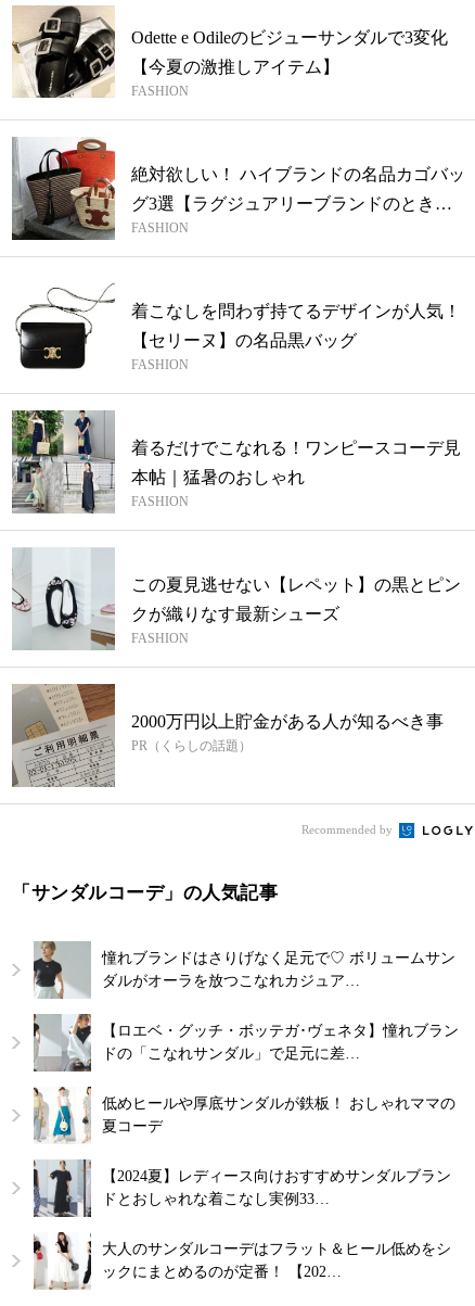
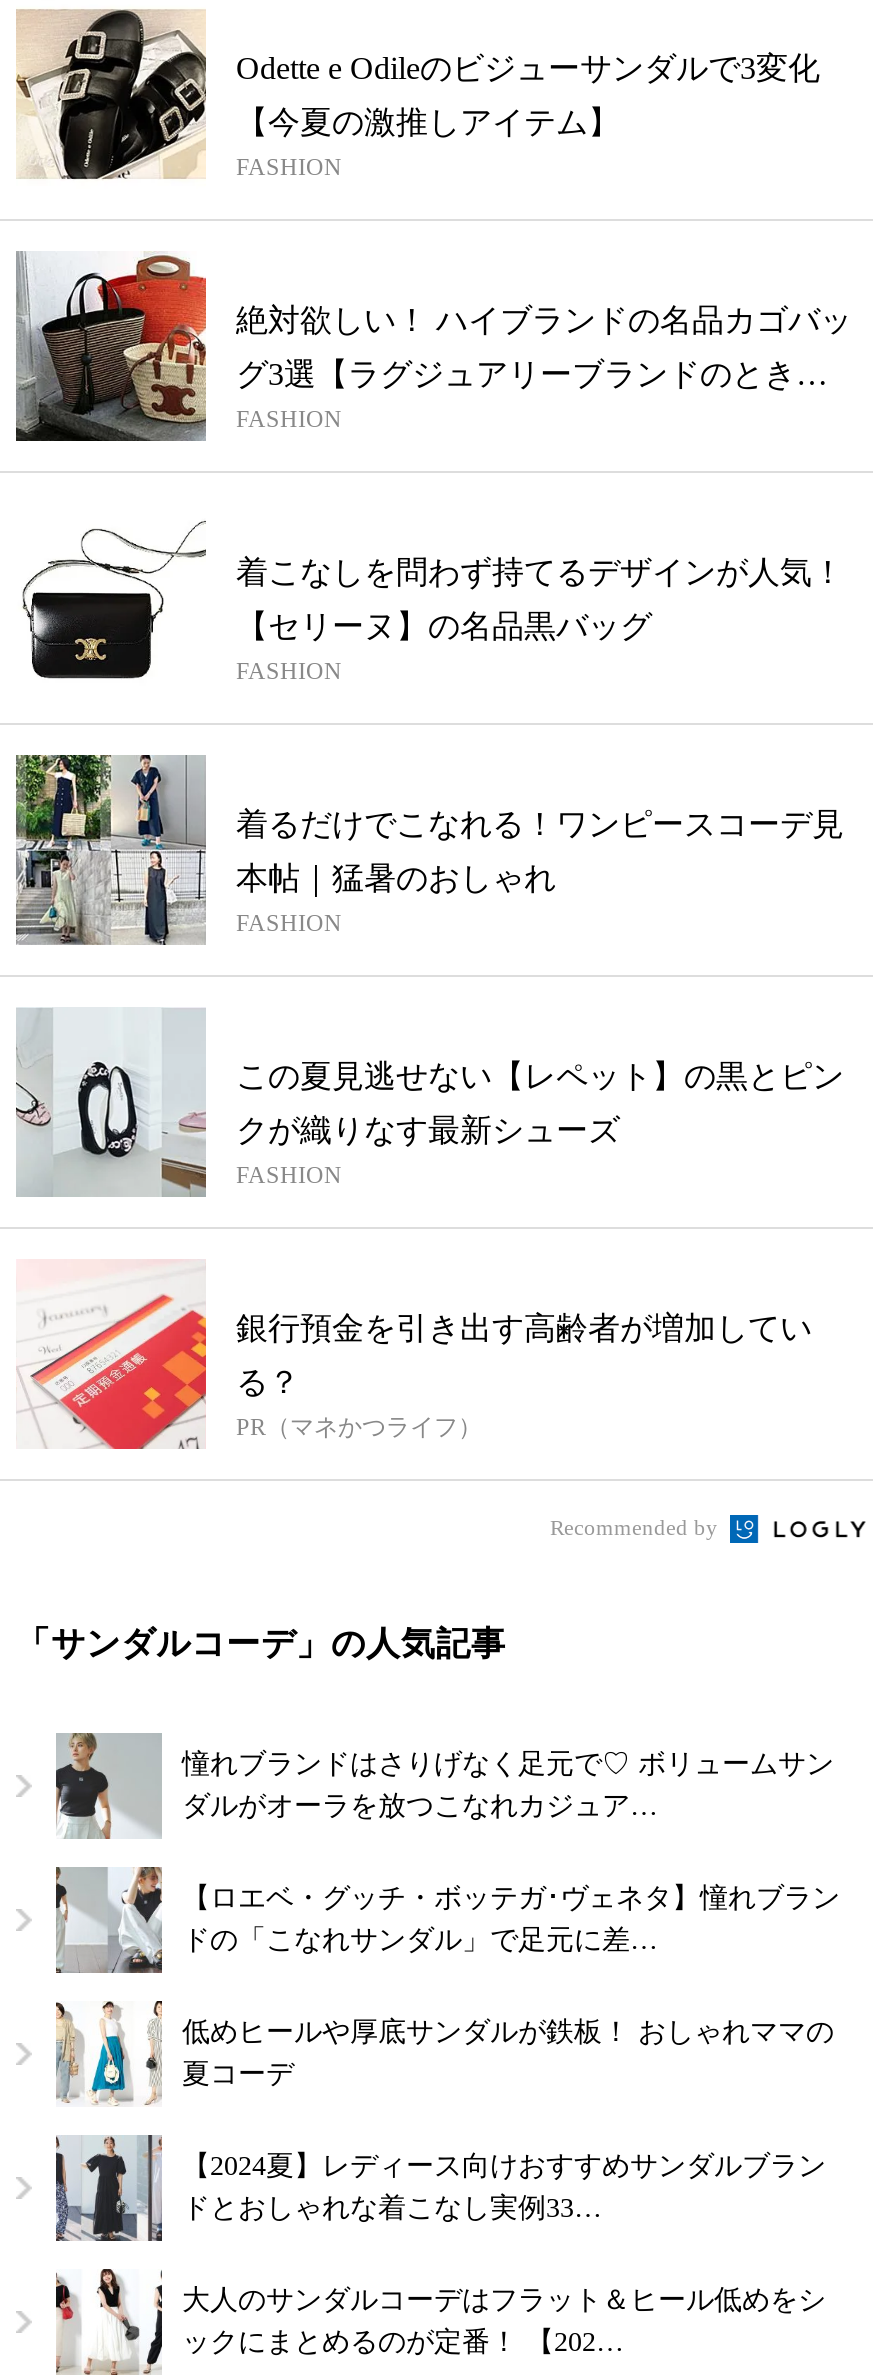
[11,683,444,787] [image] | 2000万円以上貯金がある人が知るべき事 | PR（くらしの話題） -> [16,1259,812,1451] [image] | 銀行預金を引き出す高齢者が増加してい | る？ | PR（マネかつライフ）

